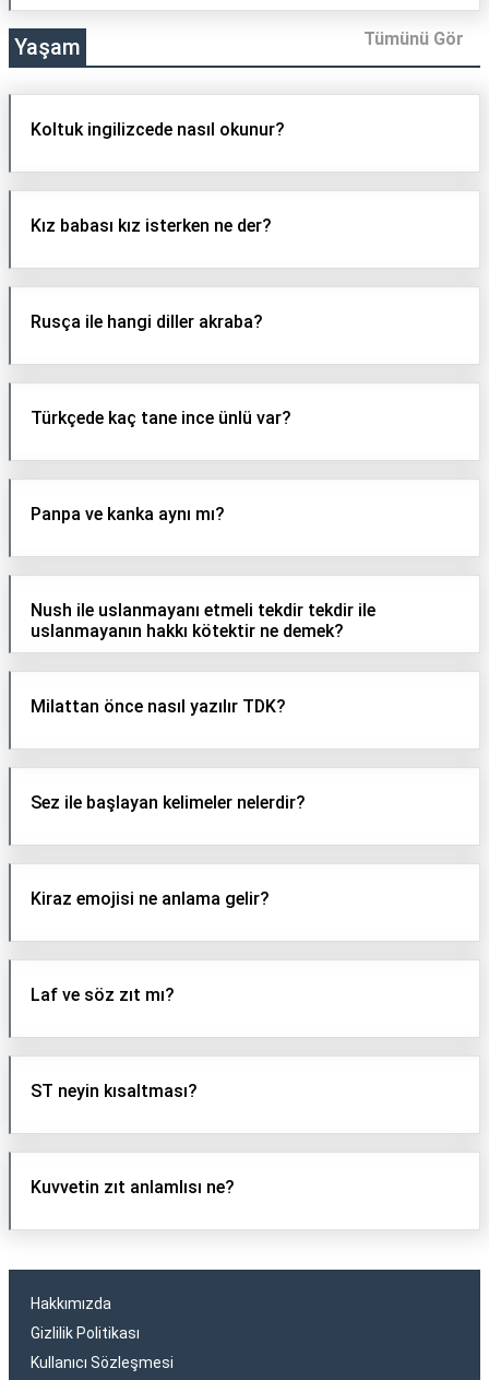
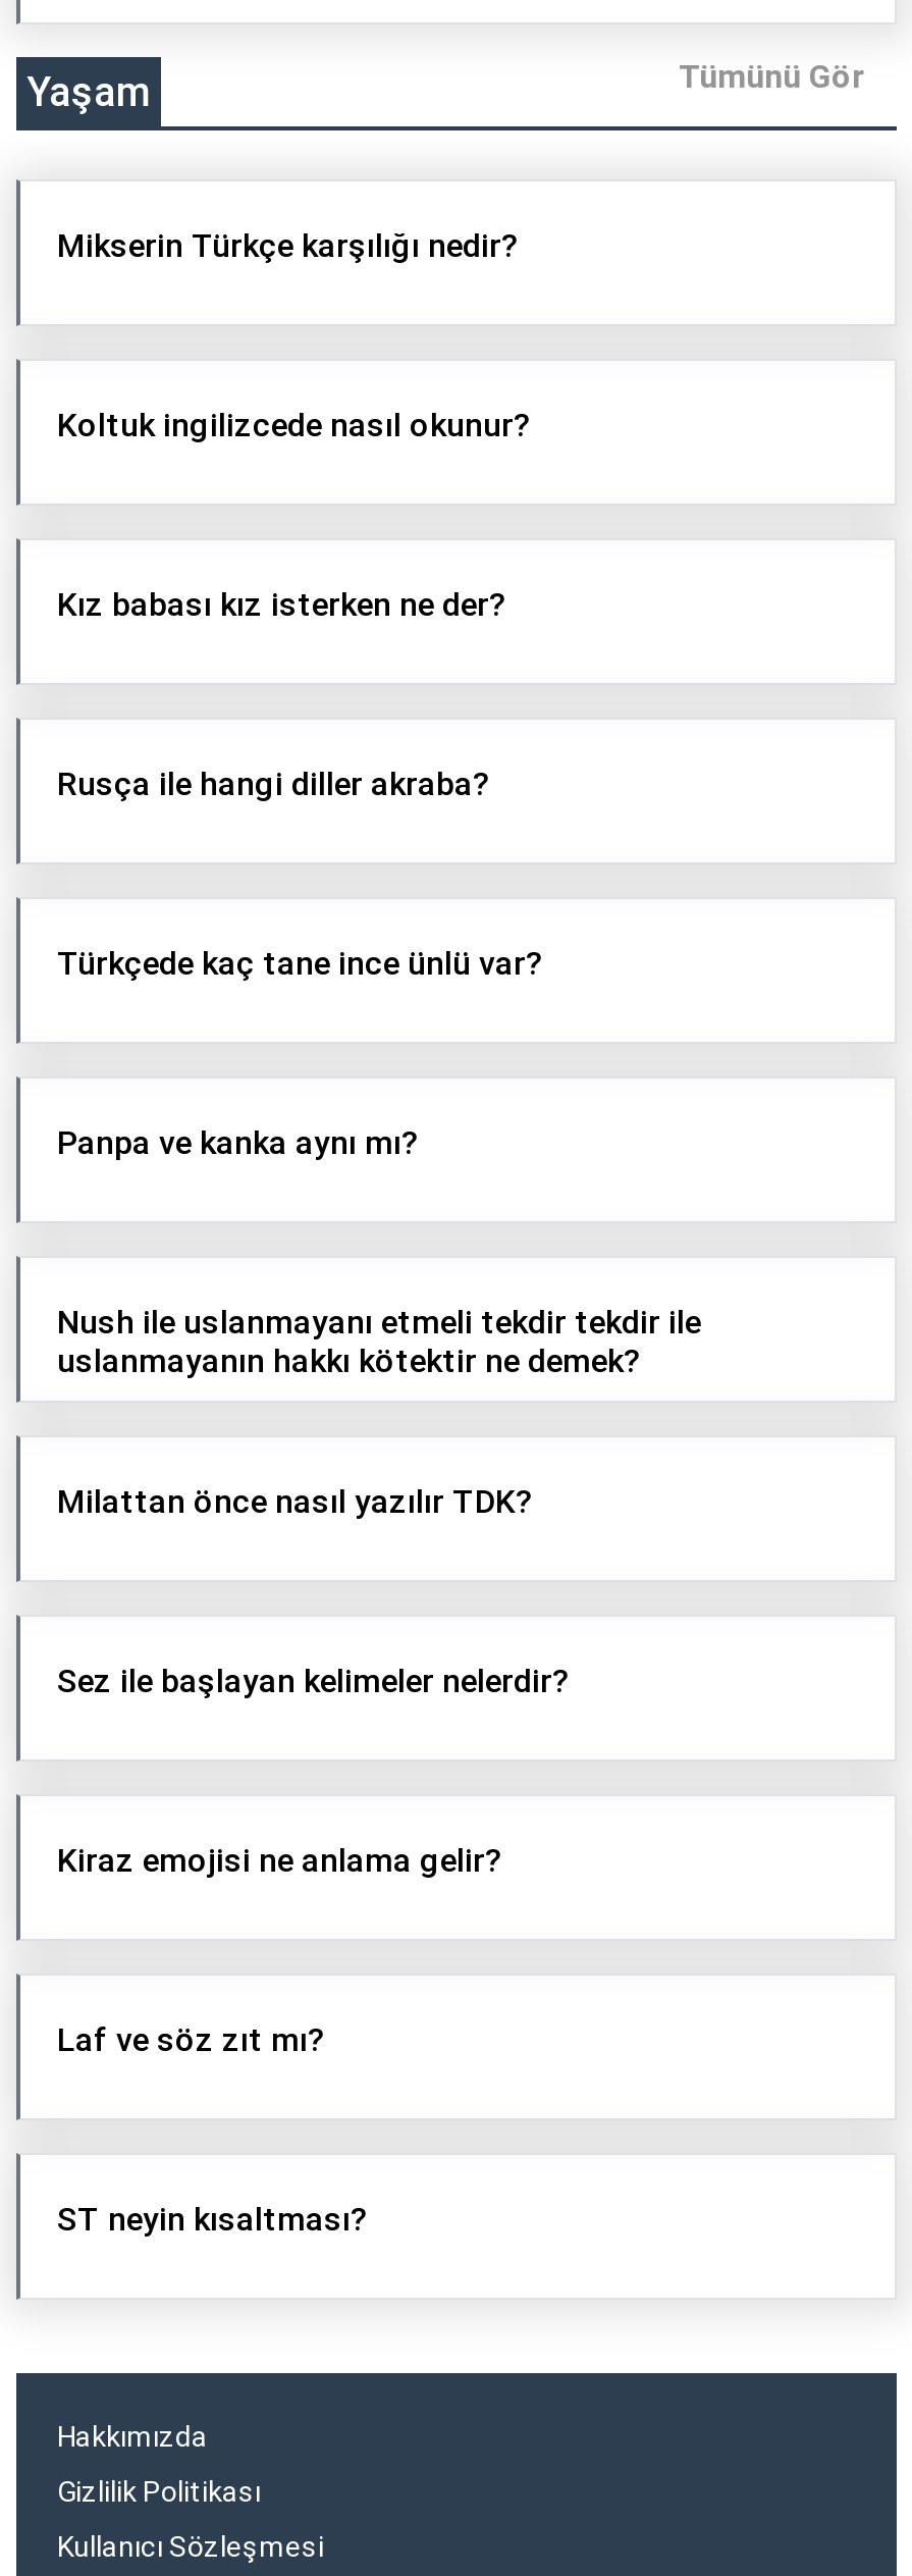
none -> [57,227,520,266] Mikserin Türkçe karşılığı nedir?
moved [31,120,375,1102] -> [57,407,701,2240]: Koltuk ingilizcede nasıl okunur? | Kız babası kız isterken ne der? | Rusça ile hangi diller akraba? | ... | Laf ve söz zıt mı? | ST neyin kısaltması?
[31,1177,235,1198] Kuvvetin zıt anlamlısı ne? -> none

